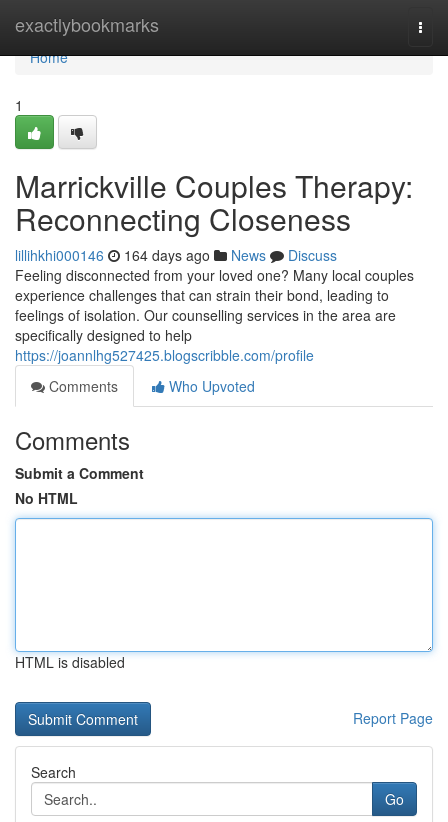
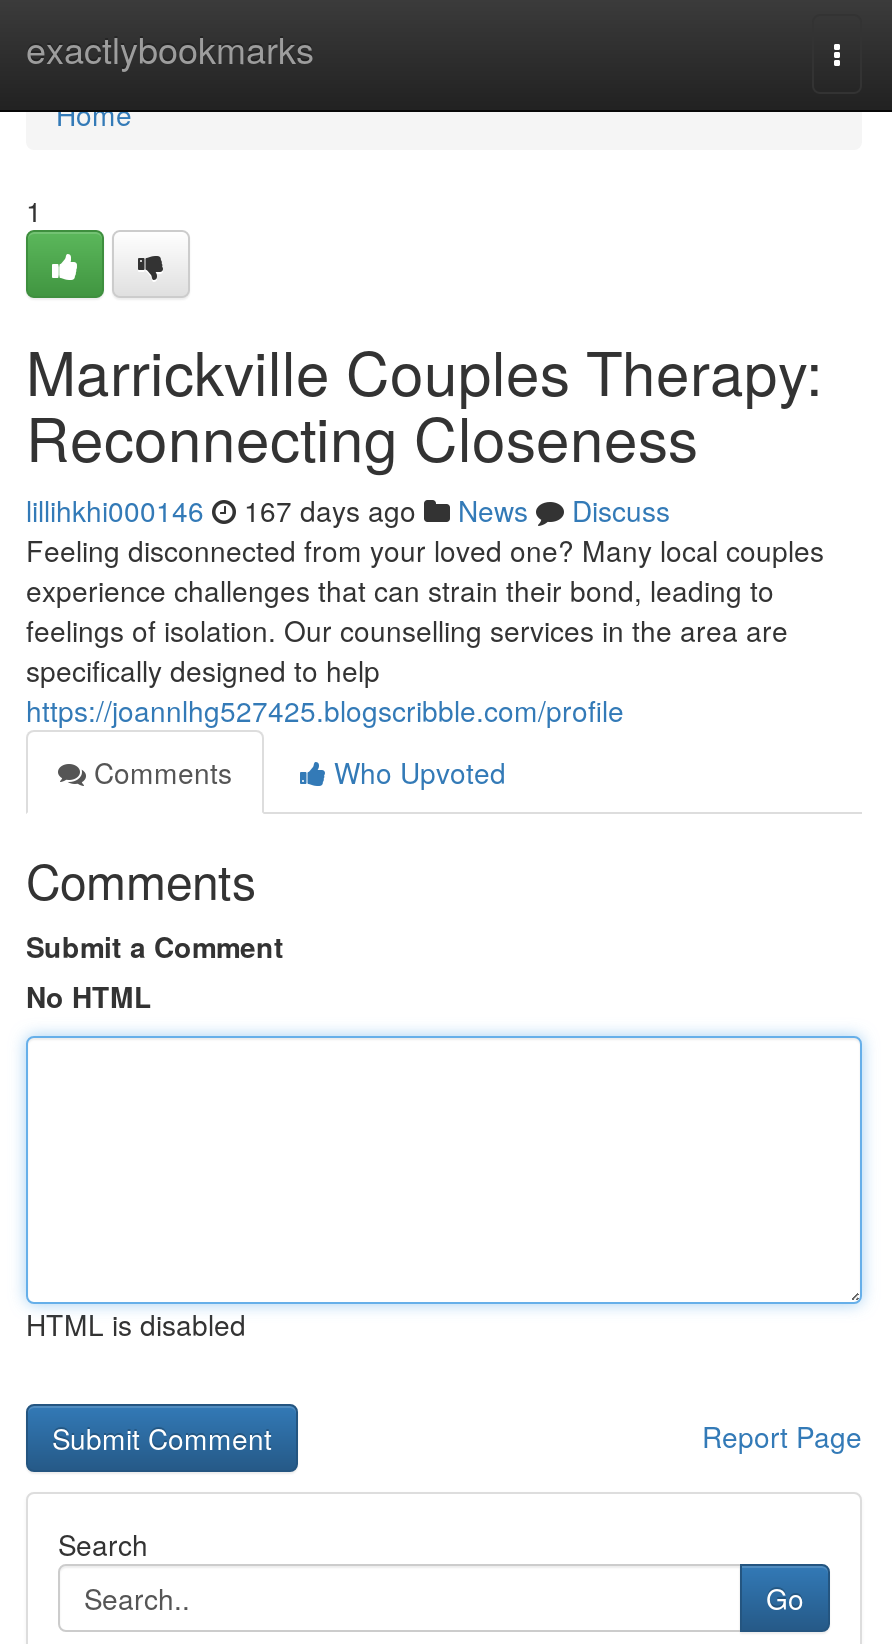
[15,245,337,265] lillihkhi000146 164 days ago News Discuss -> [26,490,670,530] lillihkhi000146 167 days ago News Discuss

